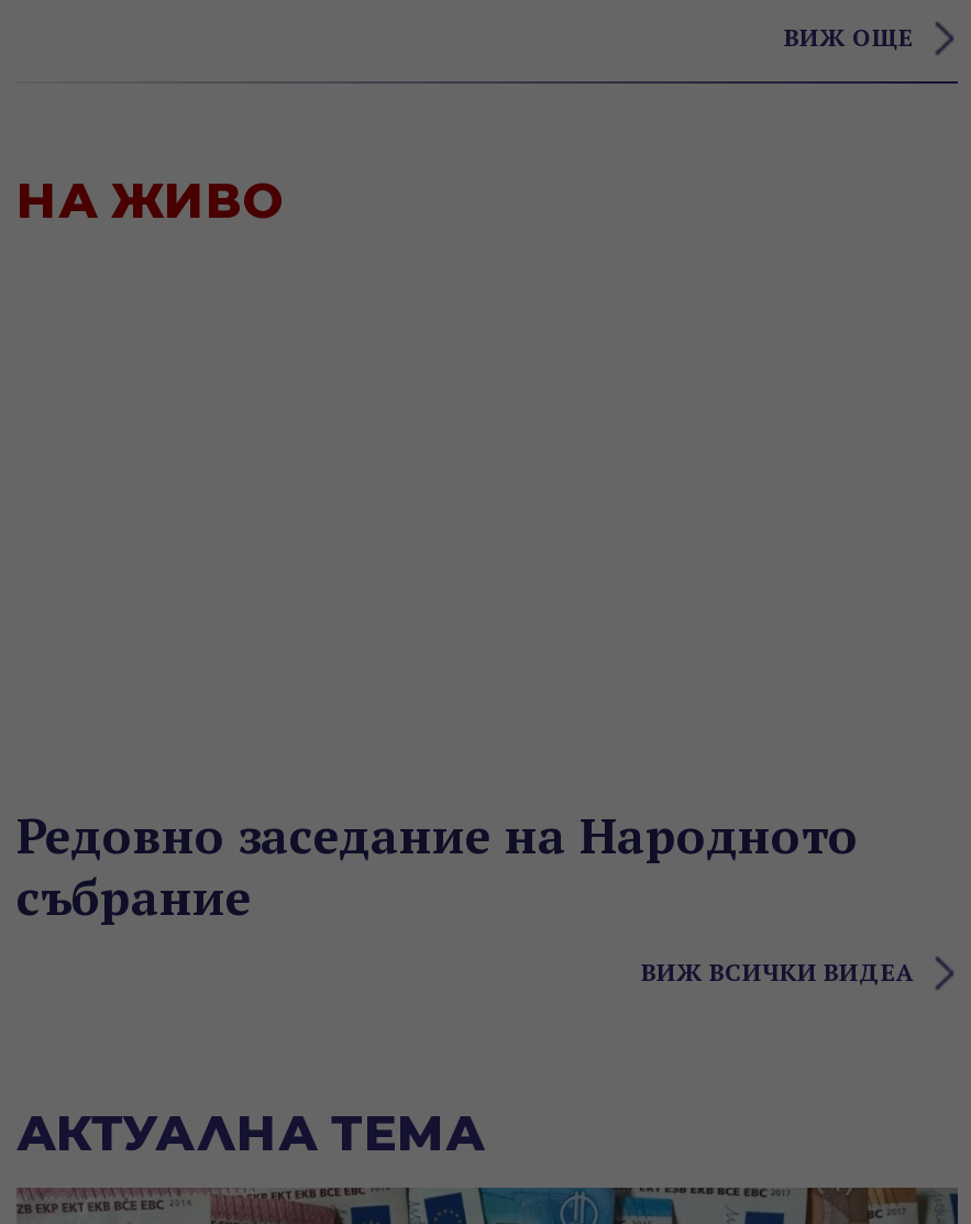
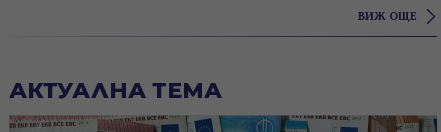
[16,172,285,231] НА ЖИВО -> none
[16,803,914,987] Редовно заседание на Народното | събрание | ВИЖ ВСИЧКИ ВИДЕА -> none

